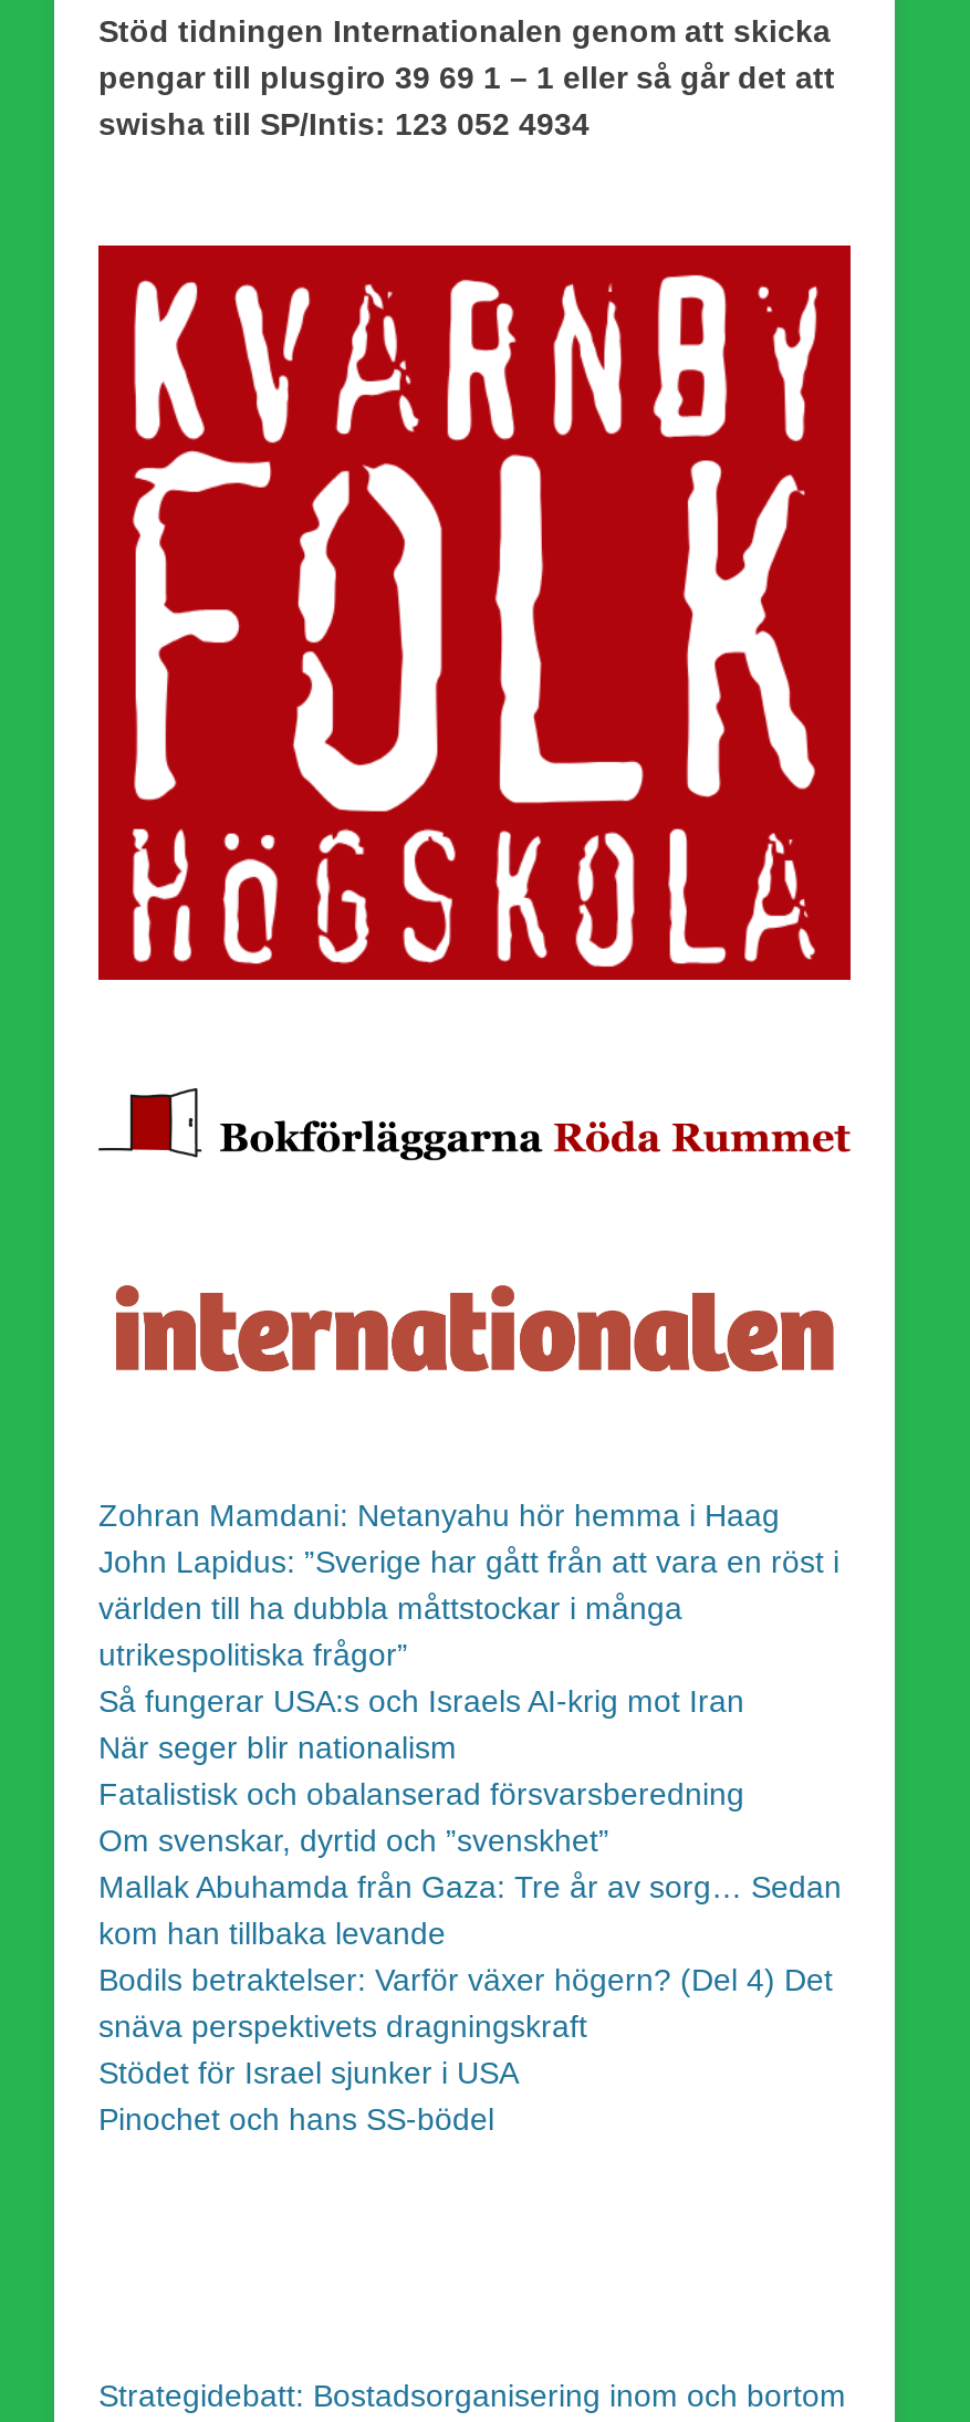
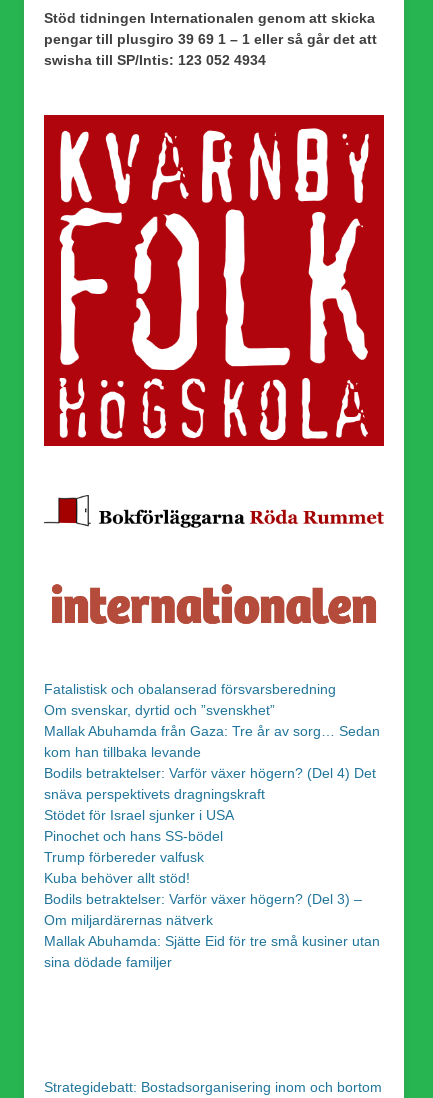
[98,1499,839,1766] Zohran Mamdani: Netanyahu hör hemma i Haag | John Lapidus: ”Sverige har gått från att vara en röst i | världen till ha dubbla måttstockar i många | utrikespolitiska frågor” | Så fungerar USA:s och Israels AI-krig mot Iran | När seger blir nationalism -> none
moved [98,1777,842,2138] -> [44,680,380,843]: Fatalistisk och obalanserad försvarsberedning | Om svenskar, dyrtid och ”svenskhet” | Mallak Abuhamda från Gaza: Tre år av sorg… Sedan | kom han tillbaka levande | Bodils betraktelser: Varför växer högern? (Del 4) Det | snäva perspektivets dragningskraft | Stödet för Israel sjunker i USA | Pinochet och hans SS-bödel
none -> [44,848,380,969] Trump förbereder valfusk | Kuba behöver allt stöd! | Bodils betraktelser: Varför växer högern? (Del 3) – | Om miljardärernas nätverk | Mallak Abuhamda: Sjätte Eid för tre små kusiner utan | sina dödade familjer

